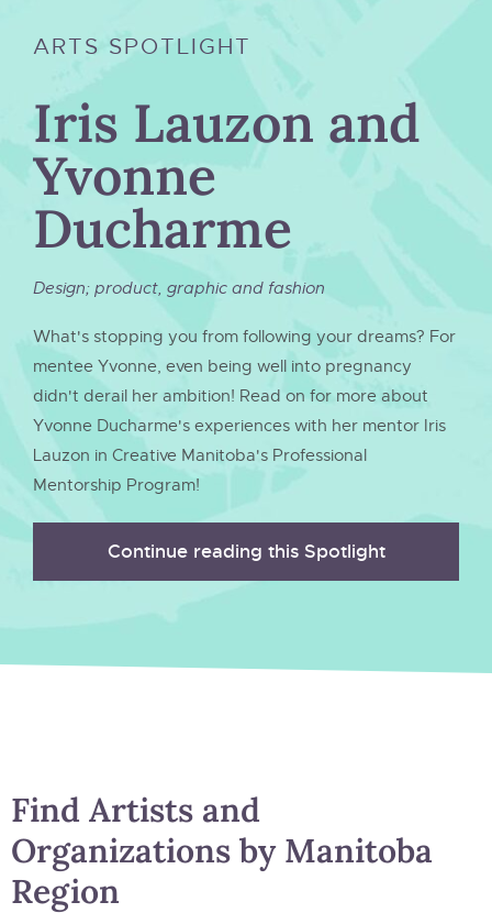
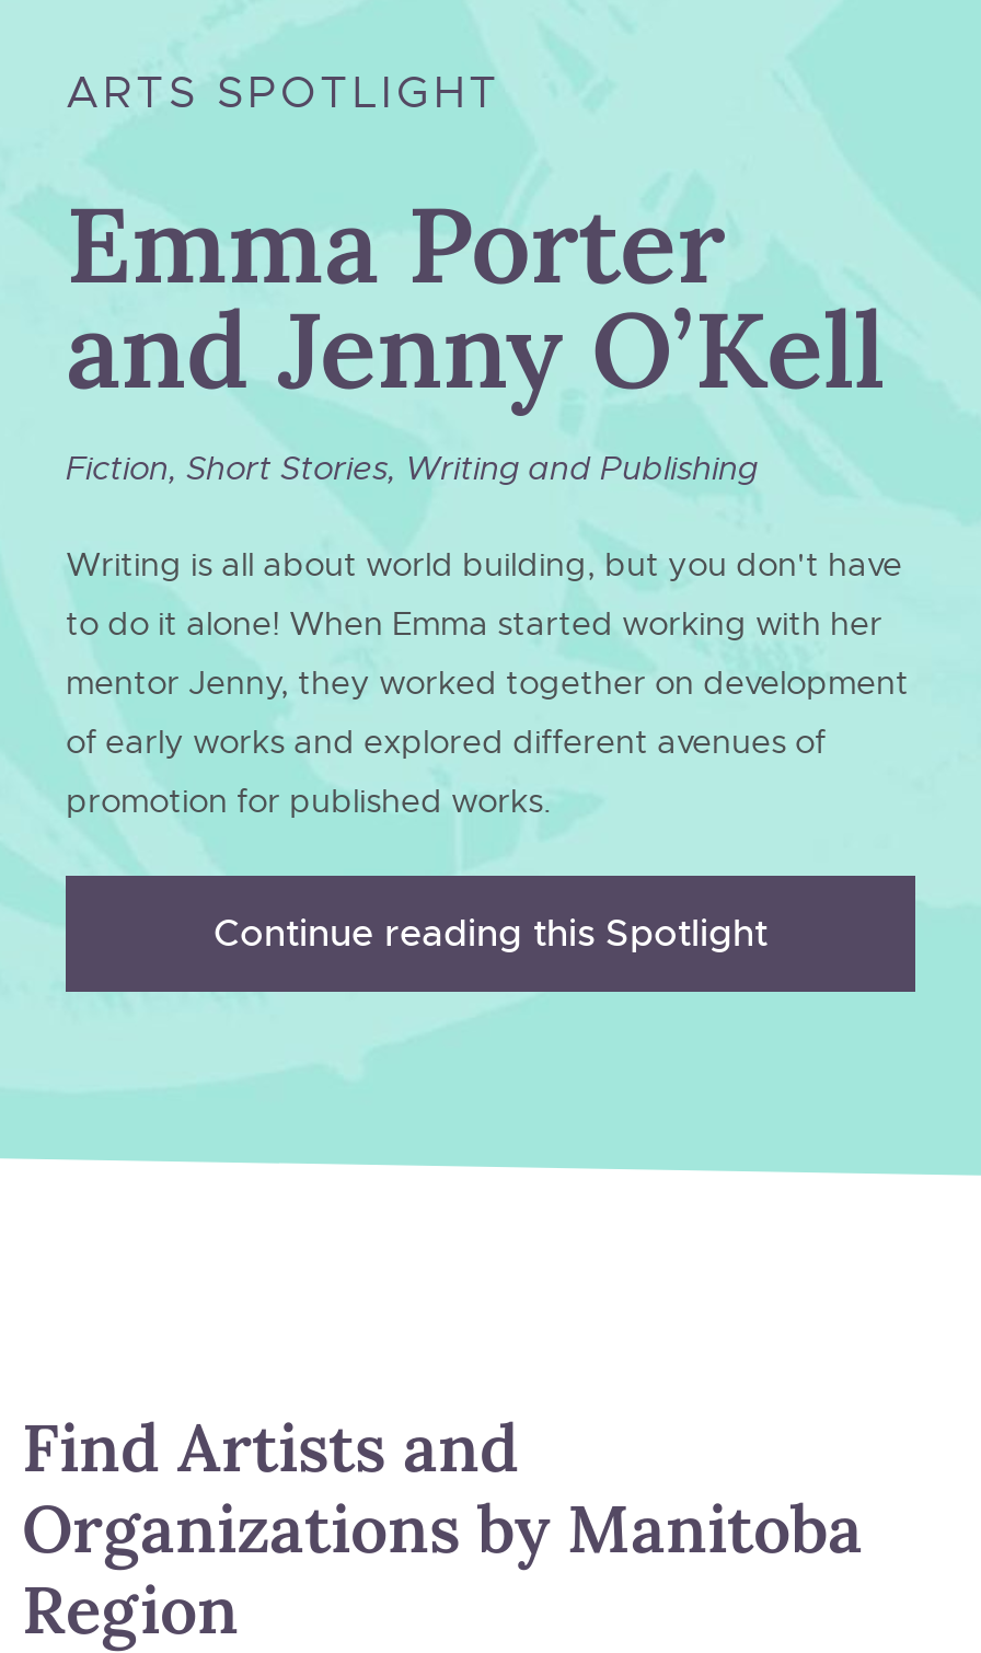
[33,90,456,495] Iris Lauzon and | Yvonne | Ducharme | Design; product, graphic and fashion | What's stopping you from following your dreams? For | mentee Yvonne, even being well into pregnancy | didn't derail her ambition! Read on for more about | Yvonne Ducharme's experiences with her mentor Iris | Lauzon in Creative Manitoba's Professional | Mentorship Program! -> [66,178,909,822] Emma Porter | and Jenny O’Kell | Fiction, Short Stories, Writing and Publishing | Writing is all about world building, but you don't have | to do it alone! When Emma started working with her | mentor Jenny, they worked together on development | of early works and explored different avenues of | promotion for published works.

